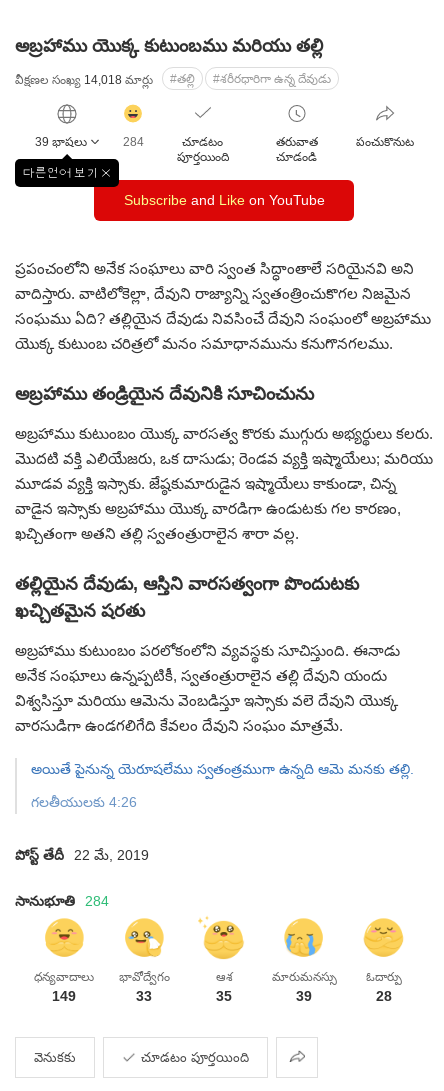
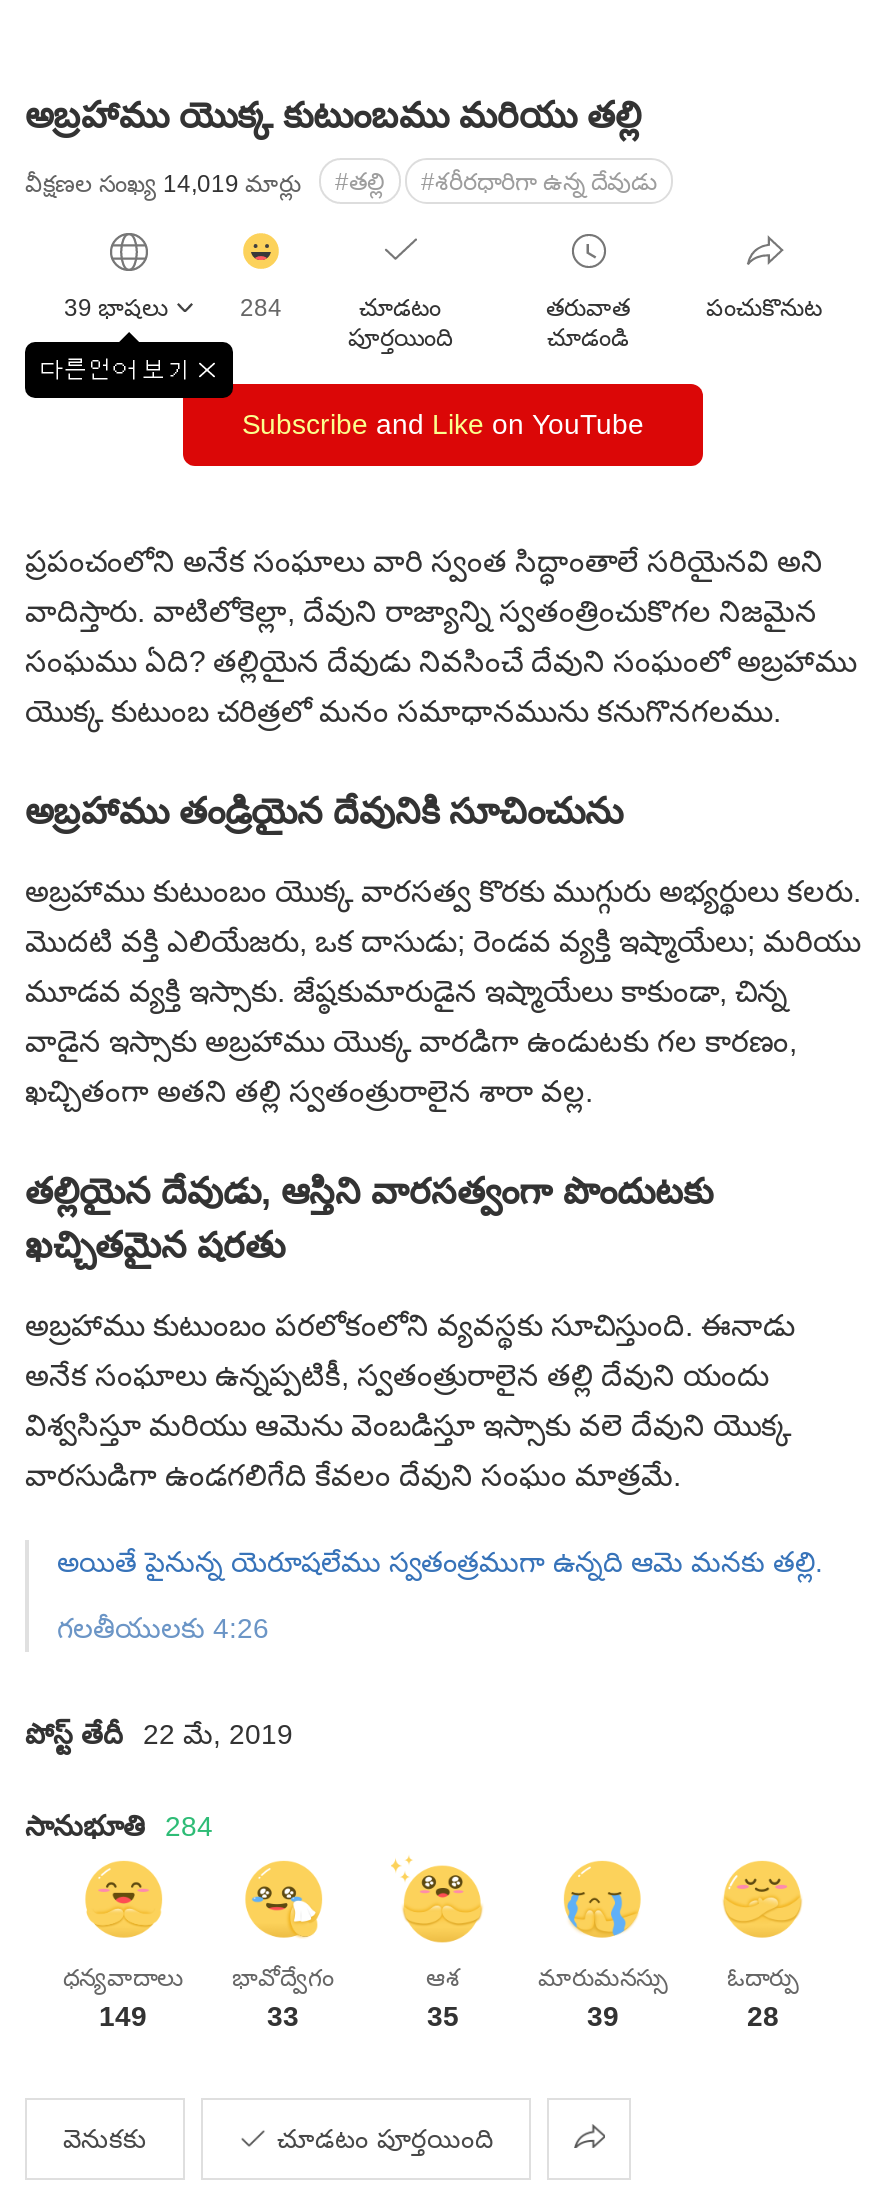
[15,72,331,87] వీక్షణల సంఖ్య 14,018 మార్లు #తల్లి #శరీరధారిగా ఉన్న దేవుడు -> [25,168,657,198] వీక్షణల సంఖ్య 14,019 మార్లు #తల్లి #శరీరధారిగా ఉన్న దేవుడు

